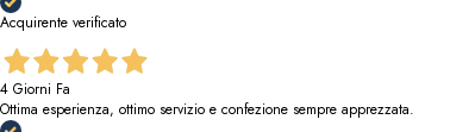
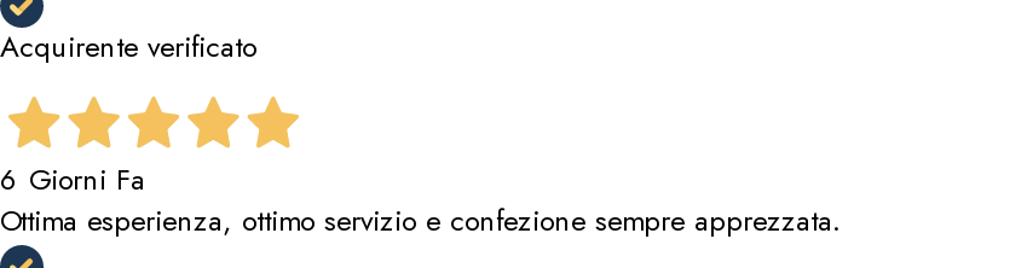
[0,78,70,100] 4 Giorni Fa -> [0,159,145,202] 6 Giorni Fa

